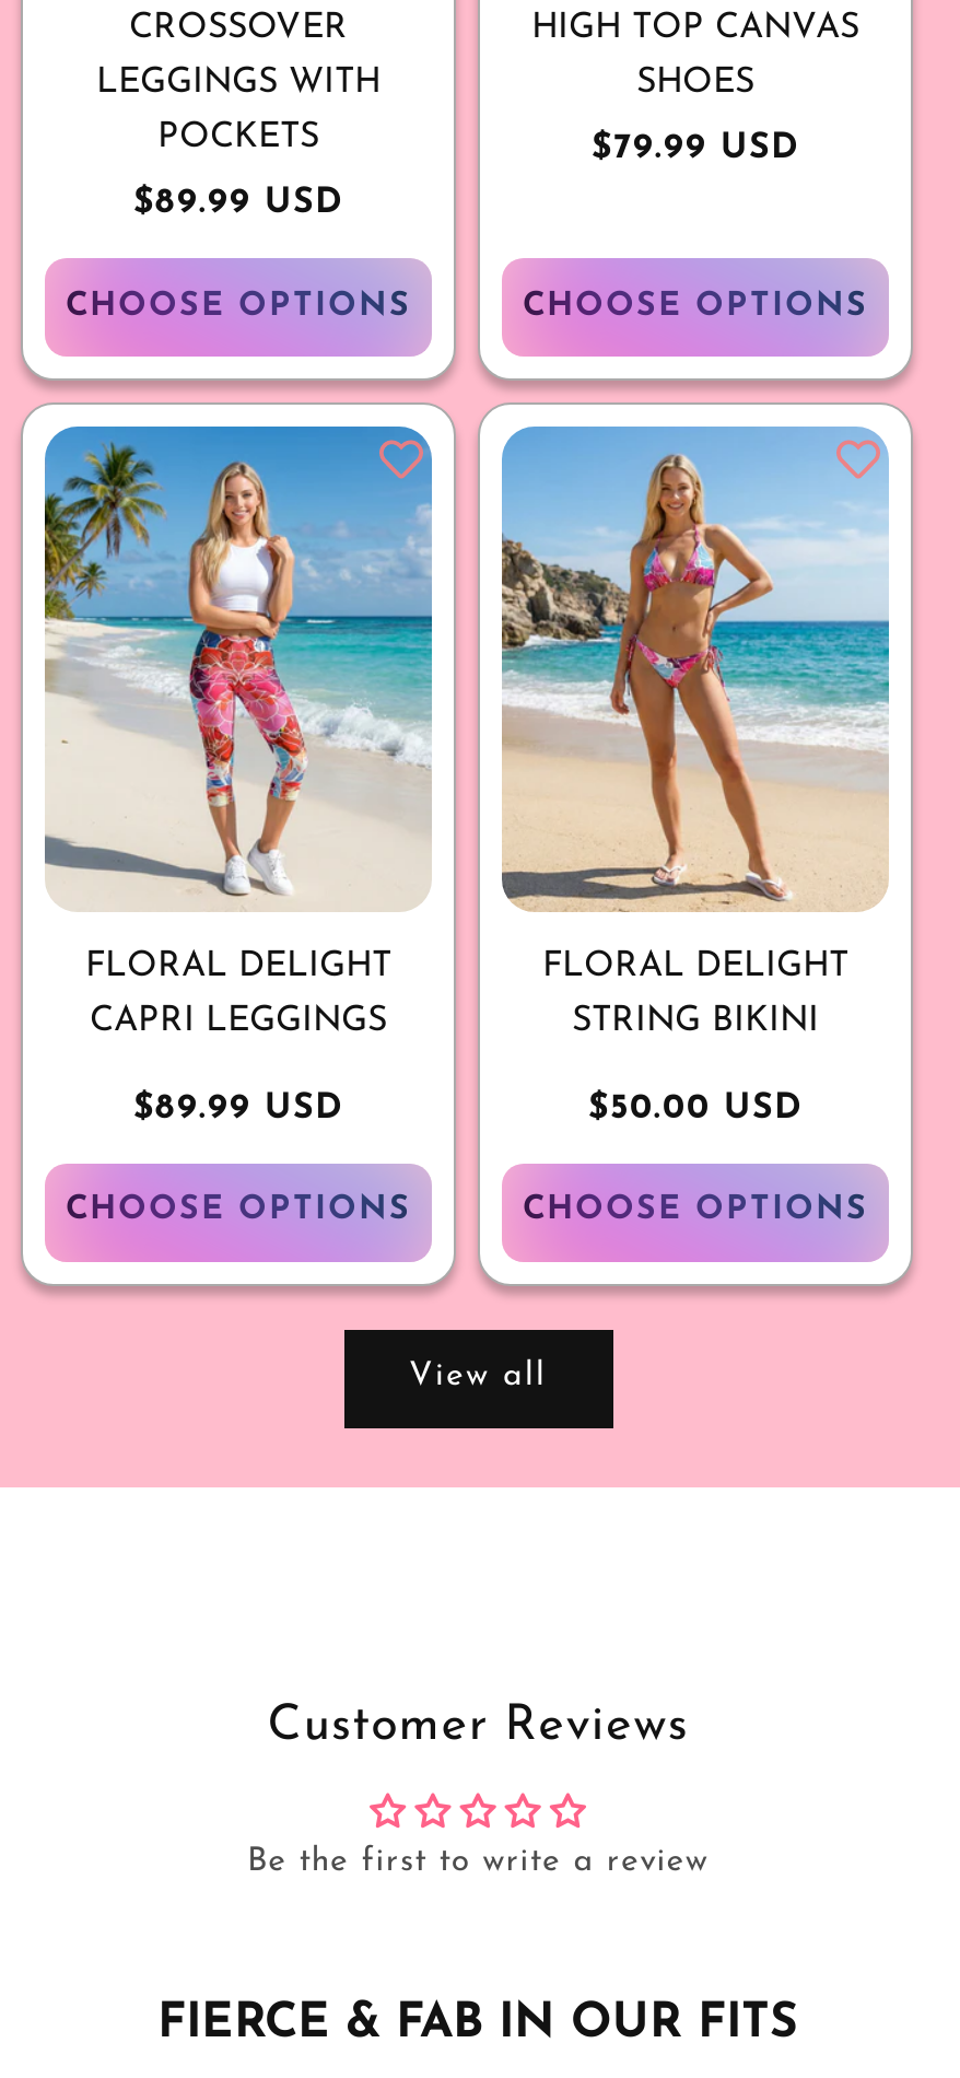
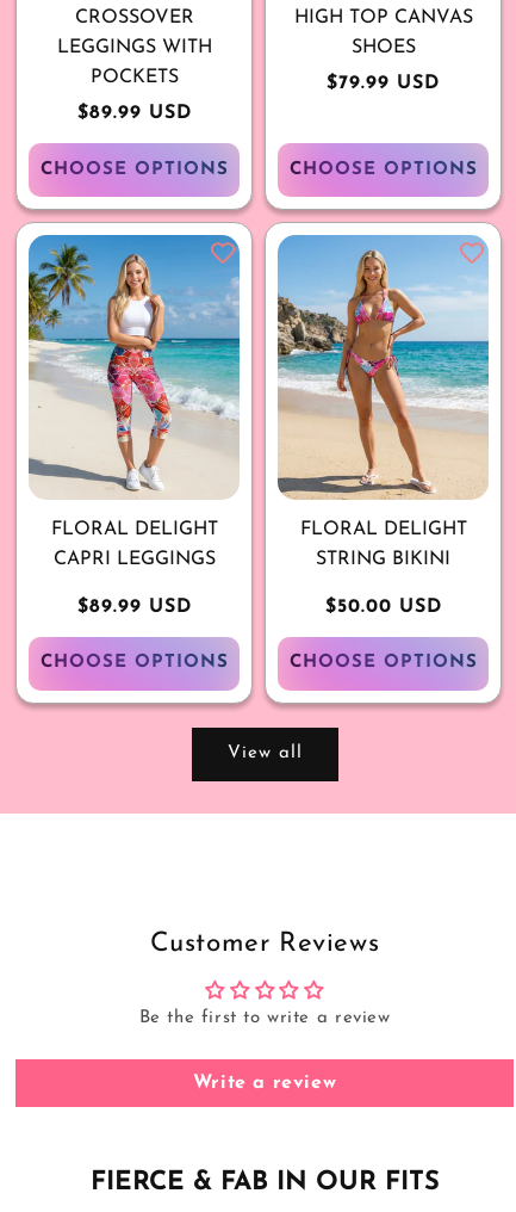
none -> [193,1073,336,1092] Write a review

